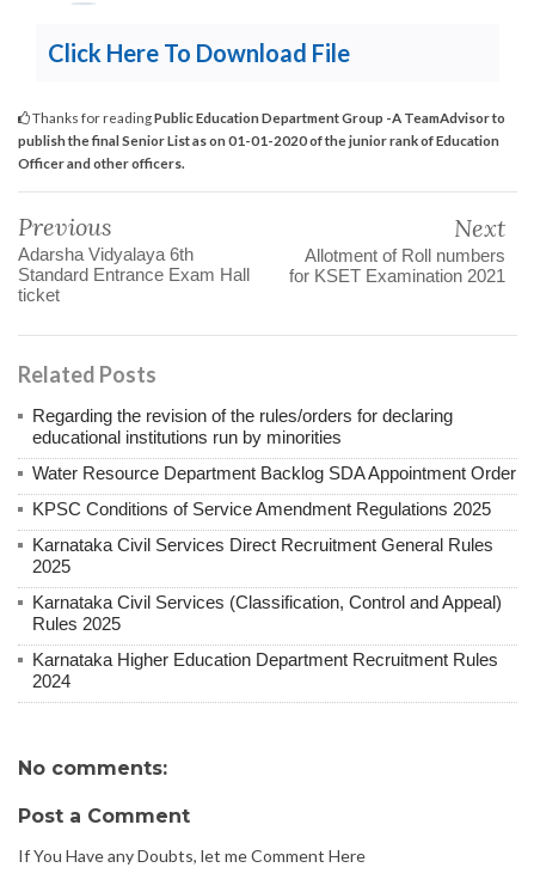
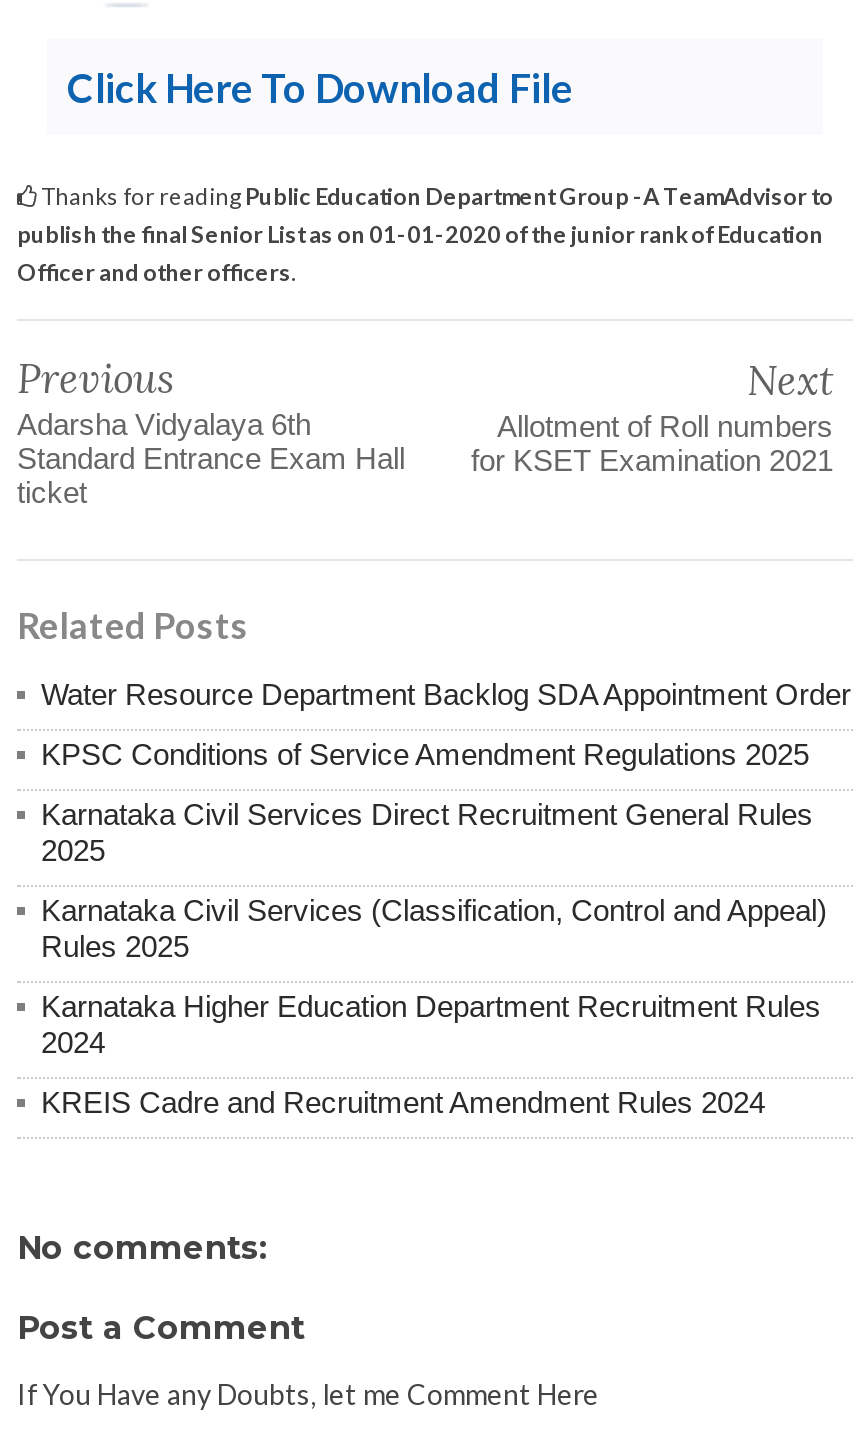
[32,405,453,447] Regarding the revision of the rules/orders for declaring | educational institutions run by minorities -> none
moved [32,463,516,691] -> [41,678,851,1060]: Water Resource Department Backlog SDA Appointment Order | KPSC Conditions of Service Amendment Regulations 2025 | Karnataka Civil Services Direct Recruitment General Rules | 2025 | Karnataka Civil Services (Classification, Control and Appeal) | Rules 2025 | Karnataka Higher Education Department Recruitment Rules | 2024
none -> [41,1086,765,1120] KREIS Cadre and Recruitment Amendment Rules 2024

